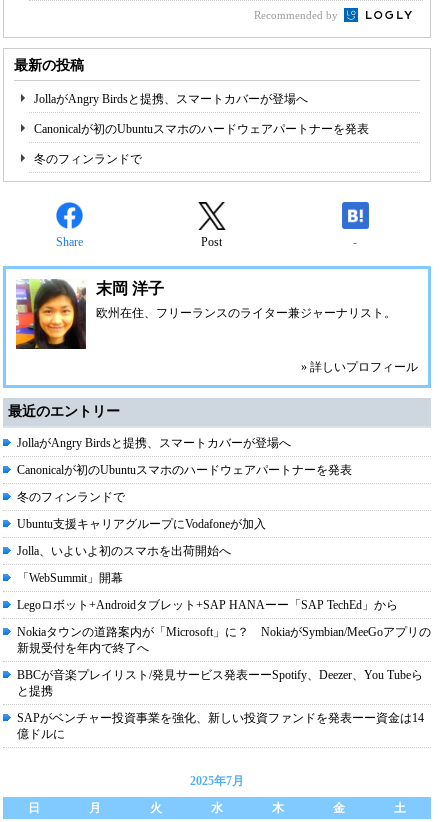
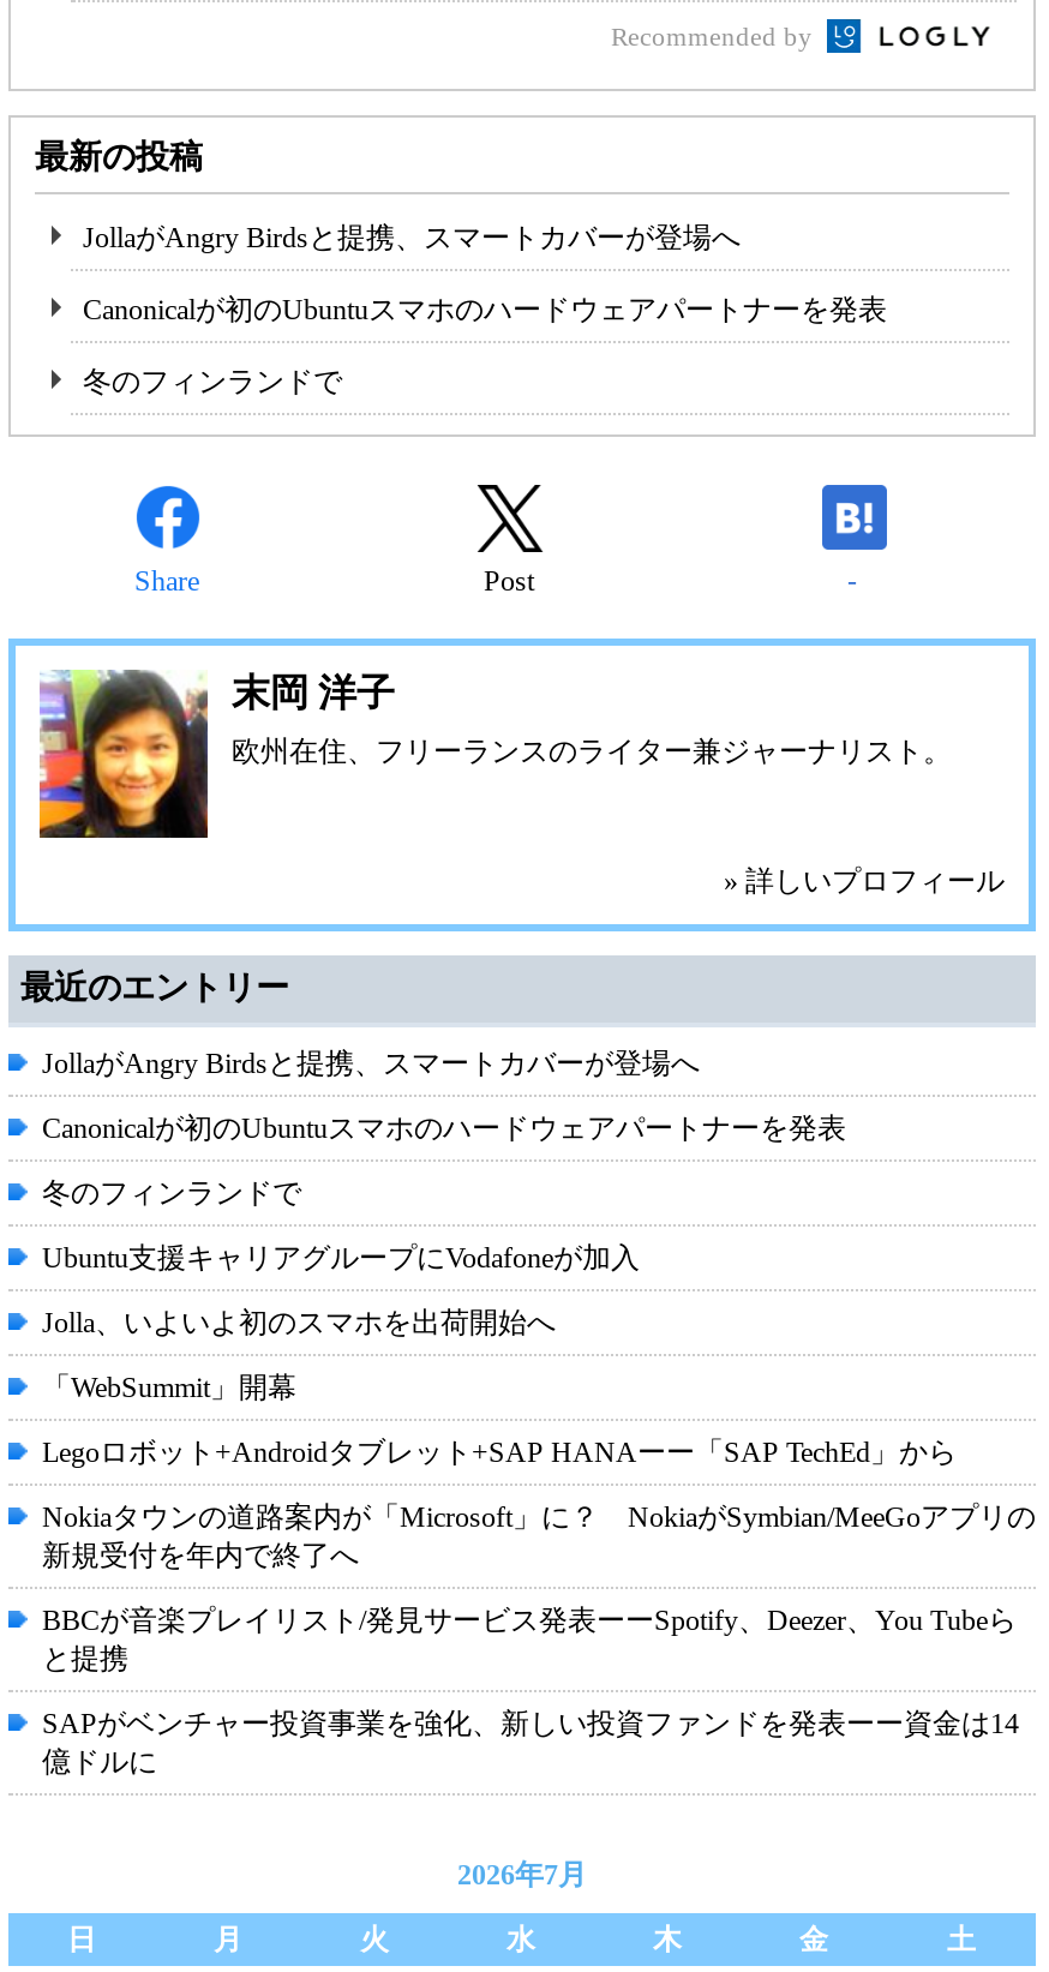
[190,774,244,788] 2025年7月 -> [457,1859,587,1893] 2026年7月

